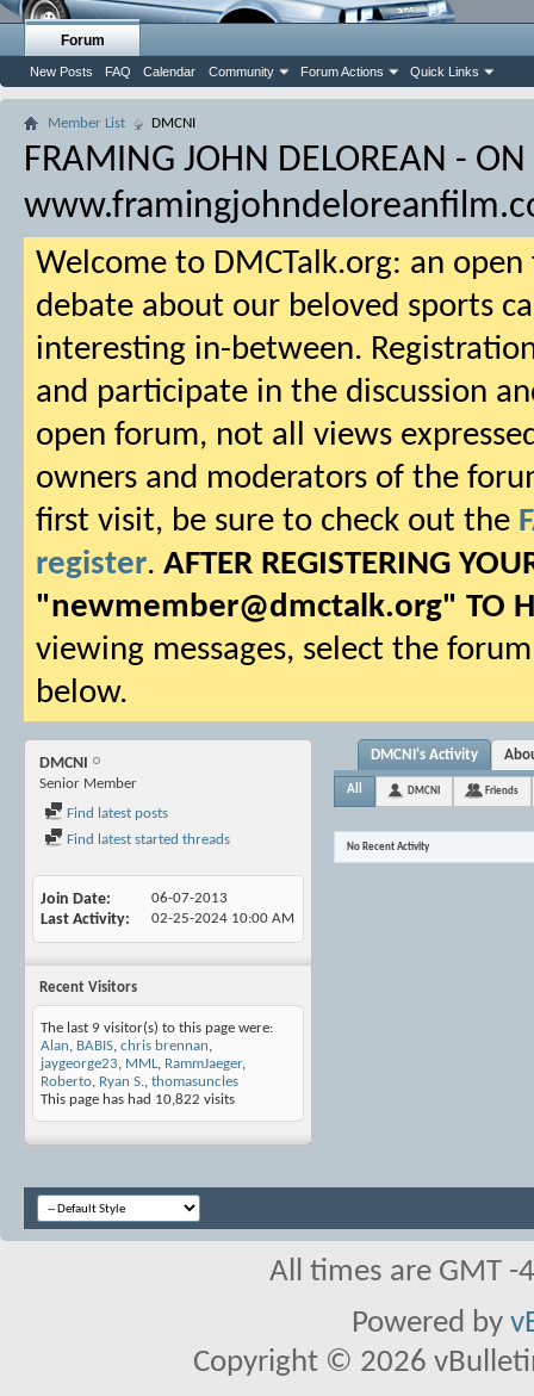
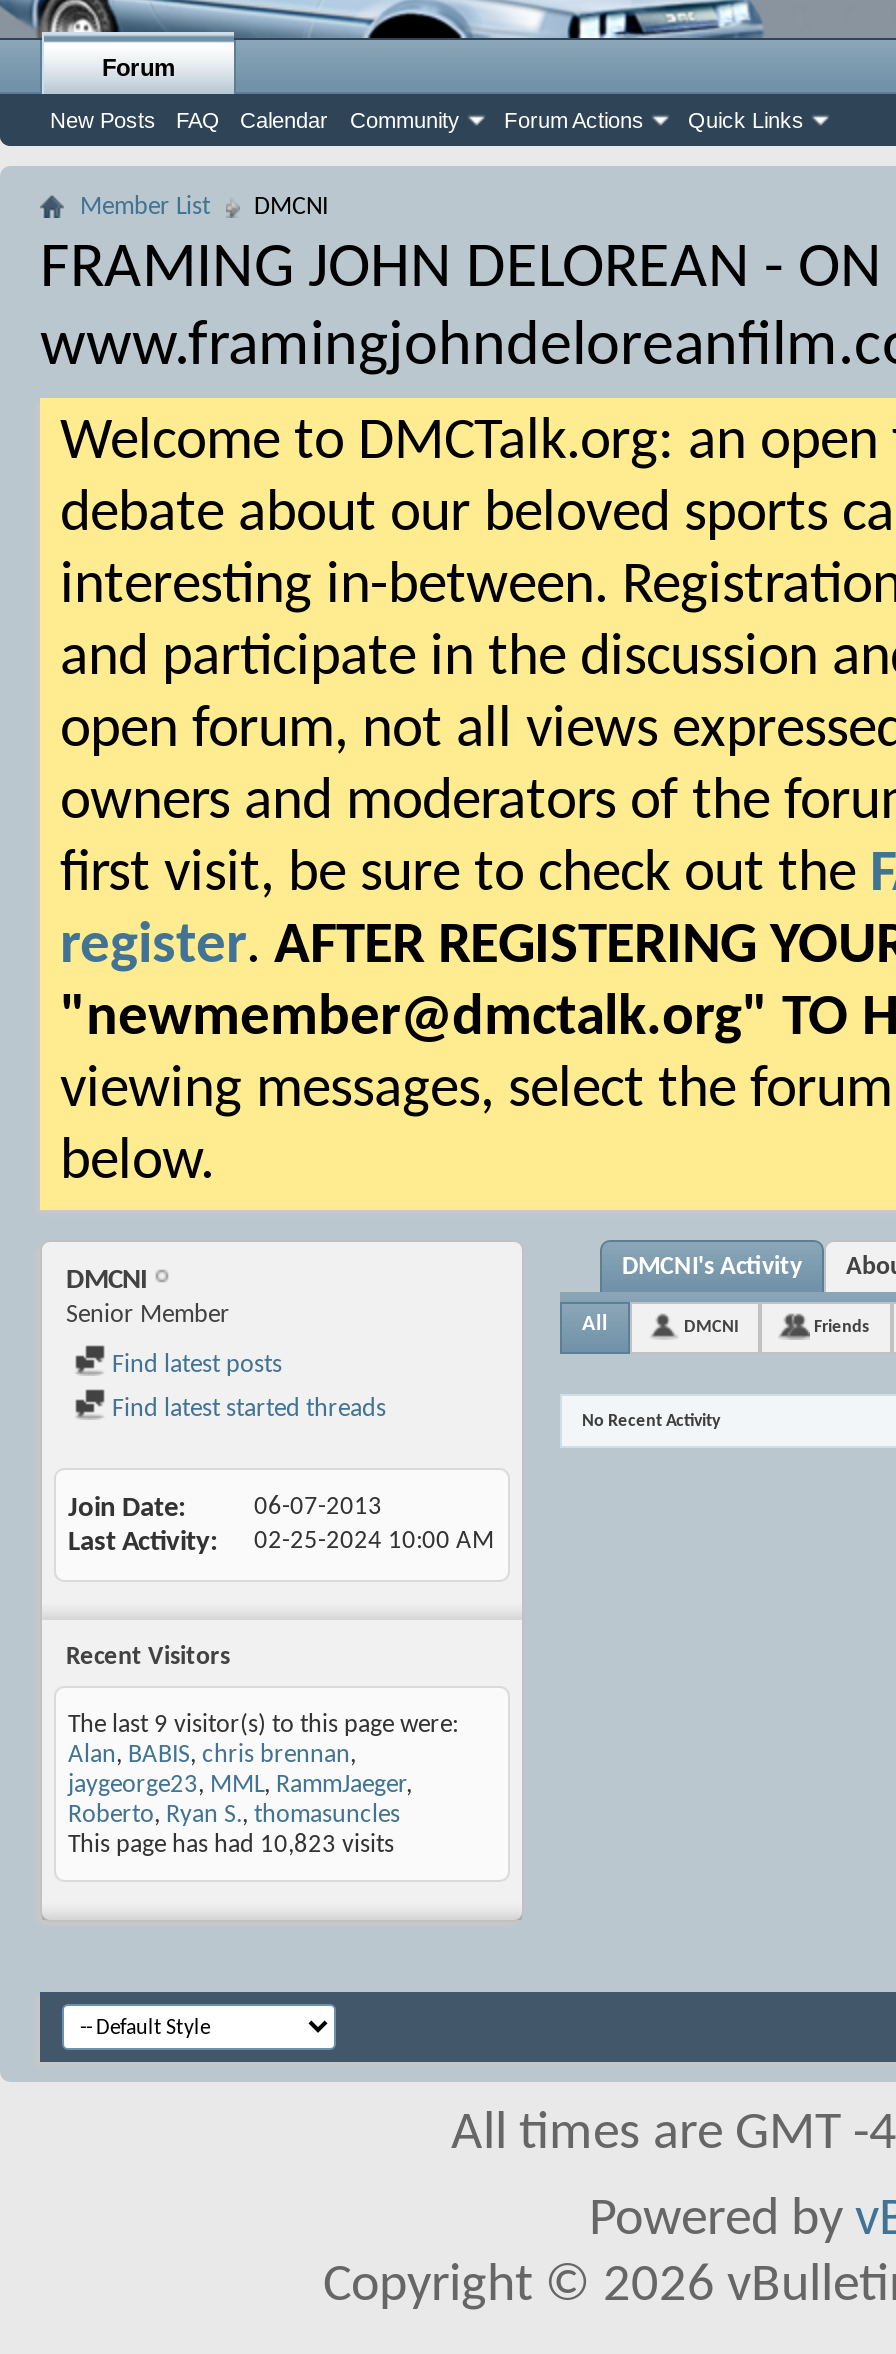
[41,1092,235,1108] This page has had 10,822 visits -> [68,1832,394,1858] This page has had 10,823 visits

